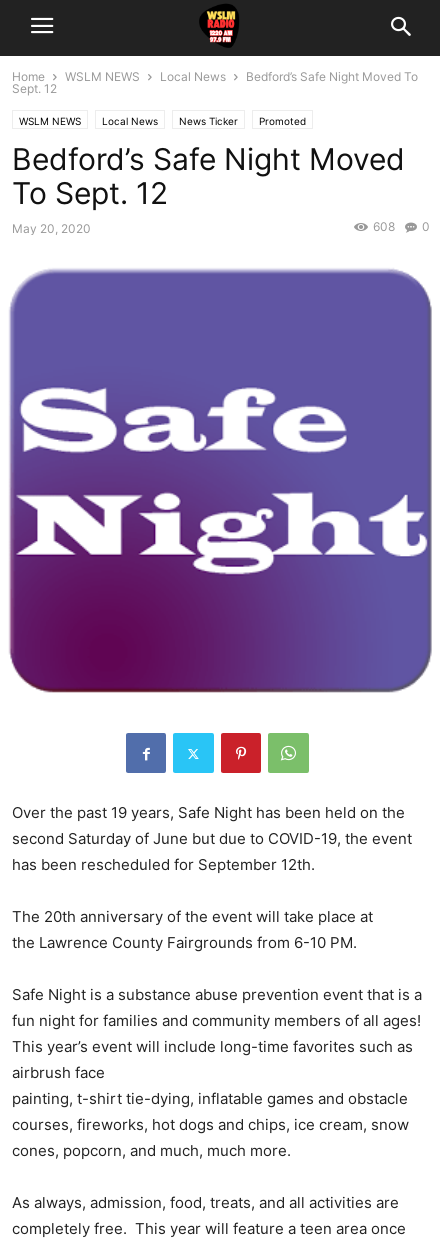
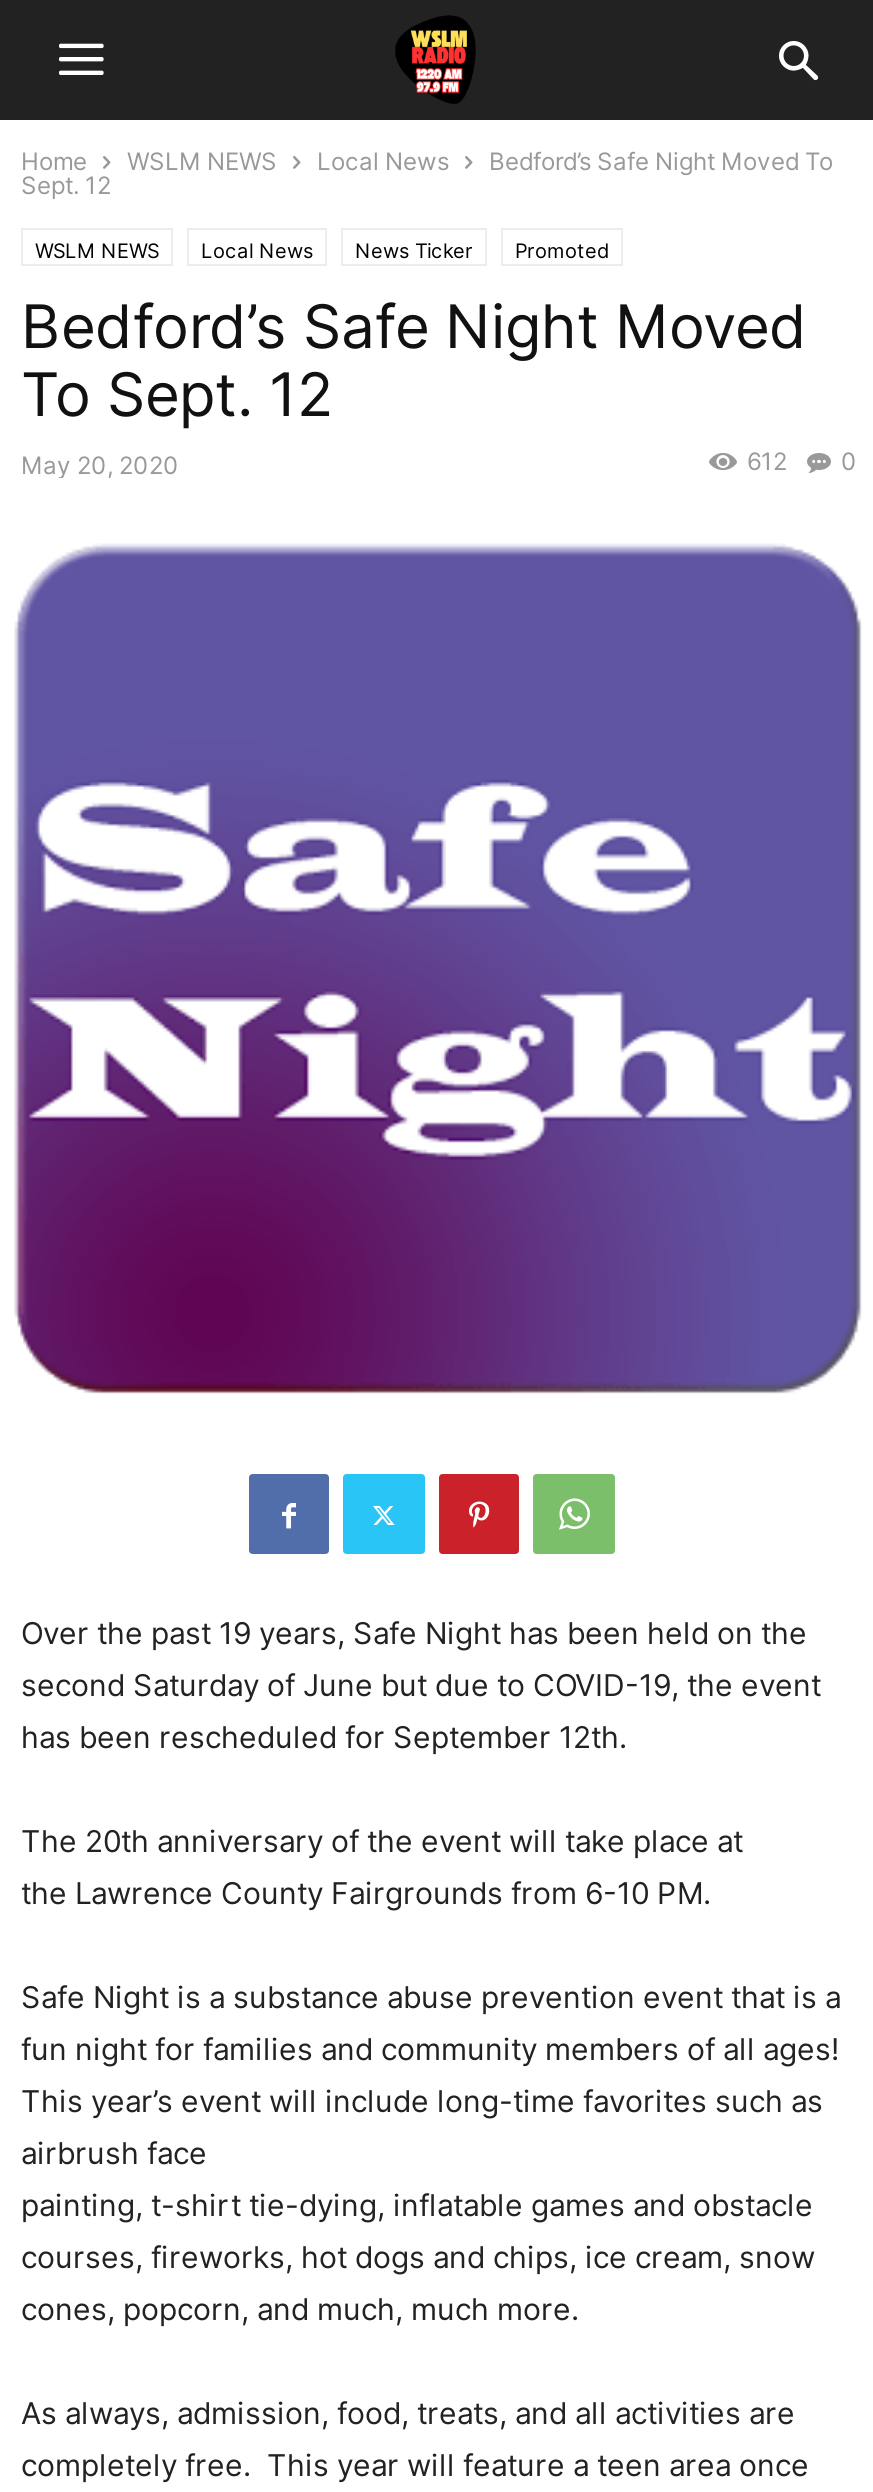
[373,219,430,234] 608 0 -> [747,446,857,476] 612 0

